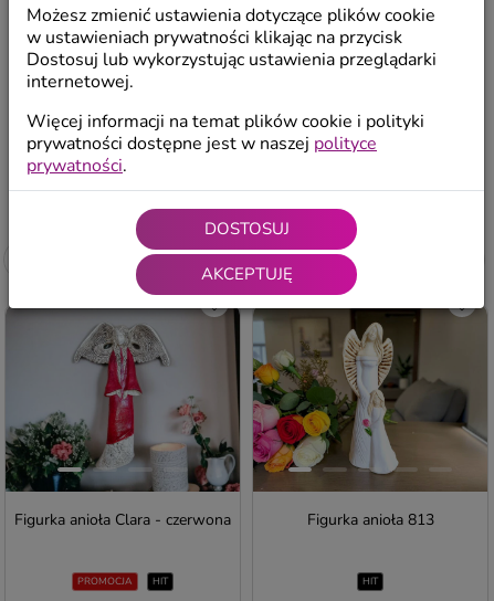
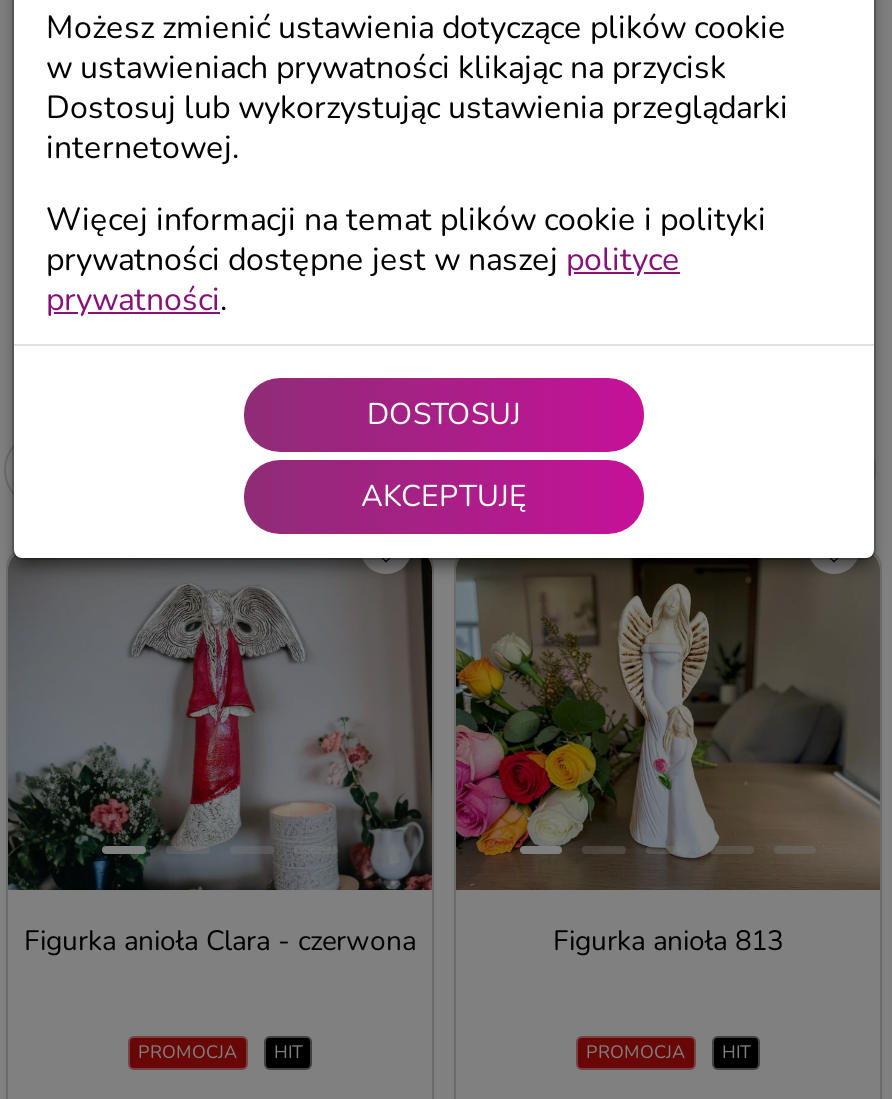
none -> [586,1039,686,1063] PROMOCJA

